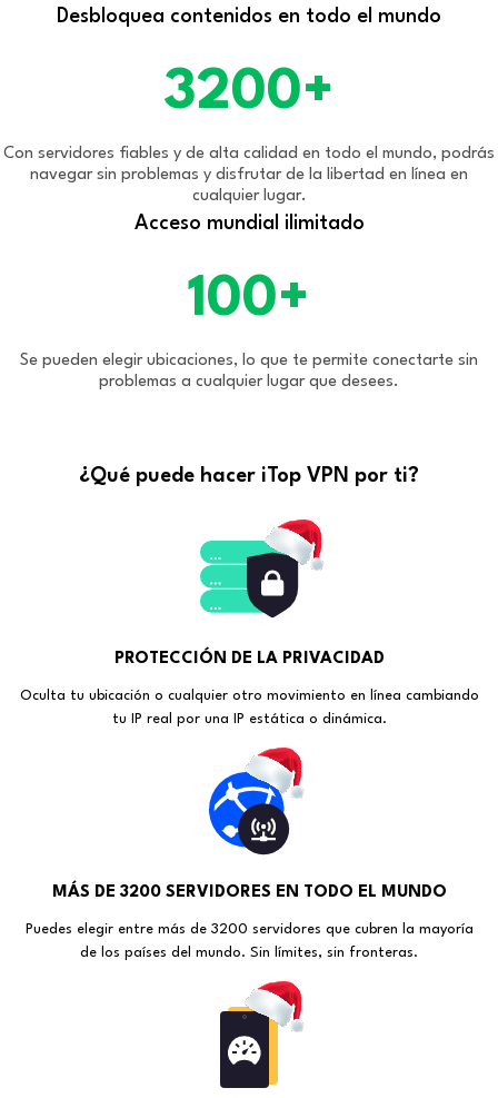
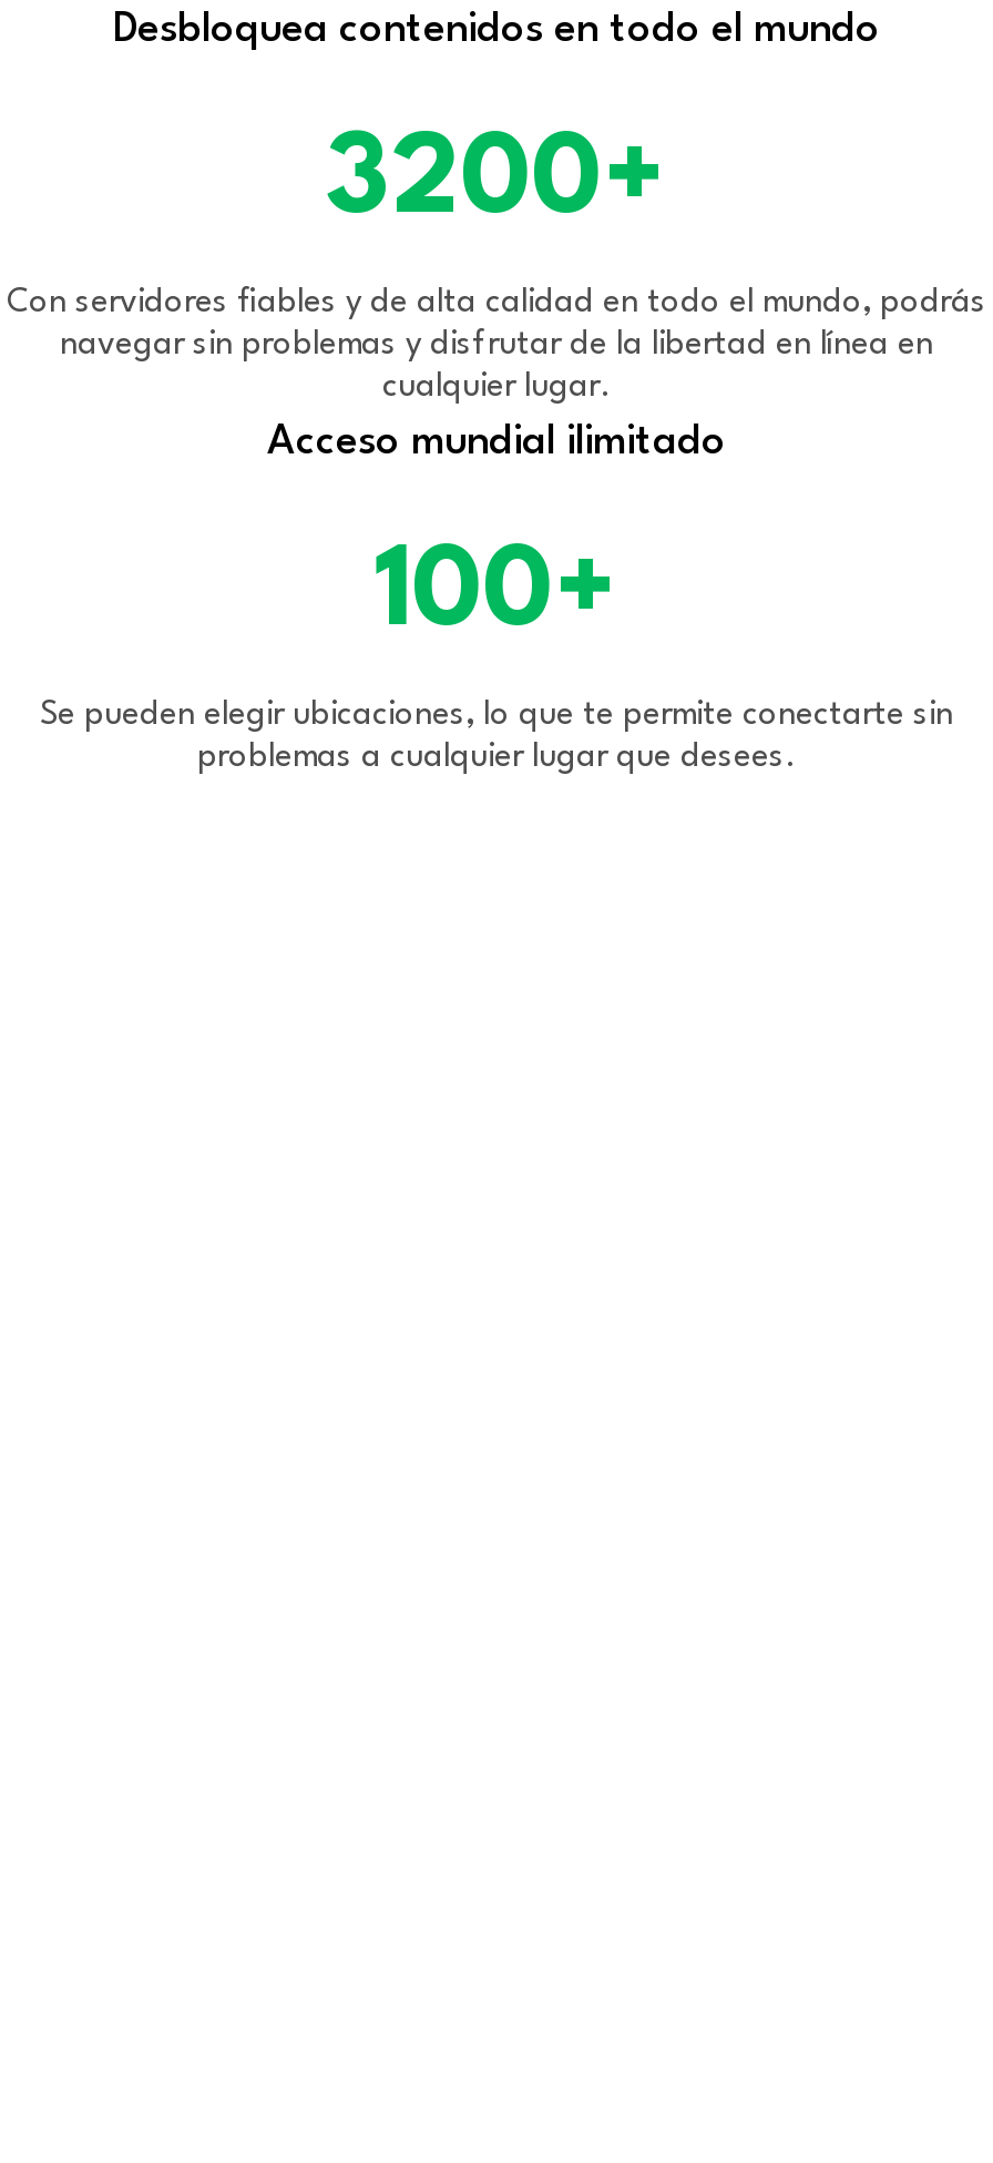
[79,466,419,486] ¿Qué puede hacer iTop VPN por ti? -> none
[19,518,479,726] [image] | PROTECCIÓN DE LA PRIVACIDAD | Oculta tu ubicación o cualquier otro movimiento en línea cambiando | tu IP real por una IP estática o dinámica. -> none
[25,746,473,960] [image] | MÁS DE 3200 SERVIDORES EN TODO EL MUNDO | Puedes elegir entre más de 3200 servidores que cubren la mayoría | de los países del mundo. Sin límites, sin fronteras. -> none
[219,980,303,1089] [image] -> none

